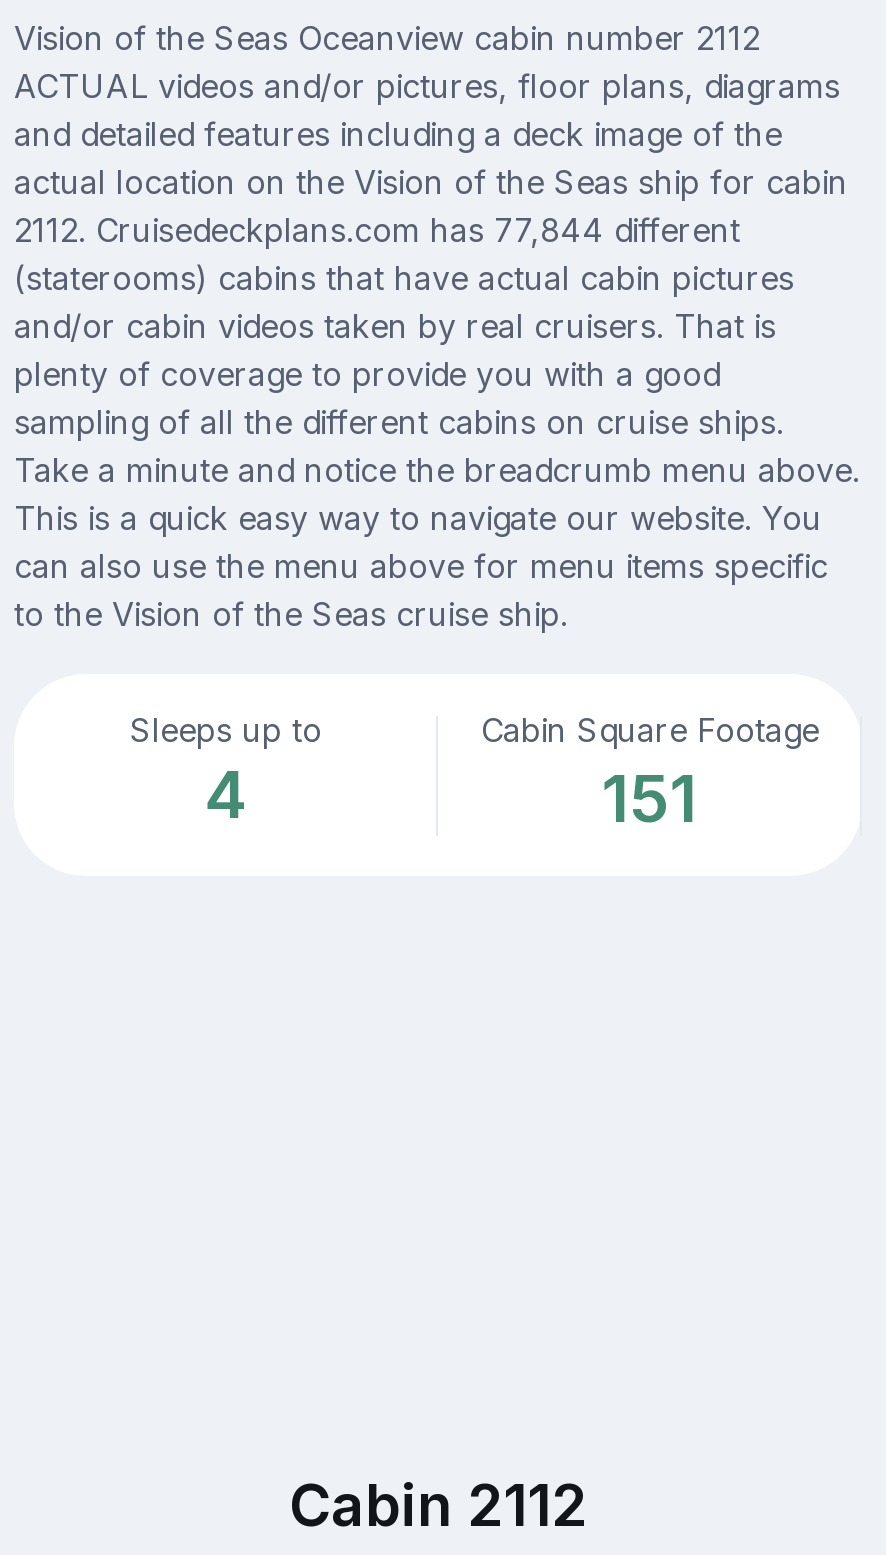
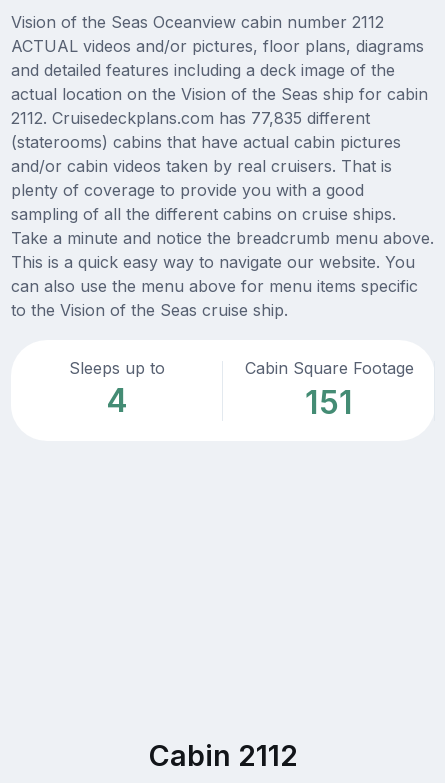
[14,211,740,251] 2112. Cruisedeckplans.com has 77,844 different -> [11,108,370,128] 2112. Cruisedeckplans.com has 77,835 different

